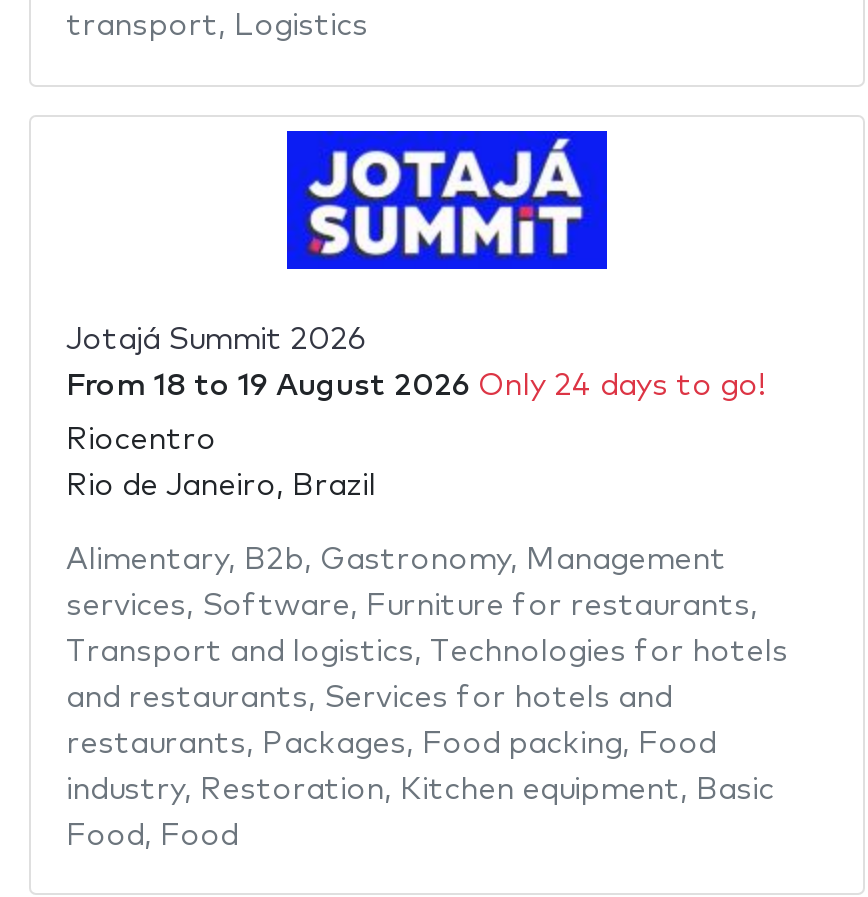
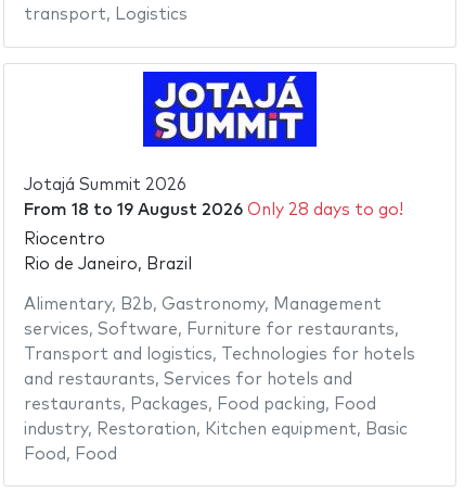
[66,371,766,401] From 18 to 19 August 2026 Only 24 days to go! -> [23,202,403,218] From 18 to 19 August 2026 Only 28 days to go!

